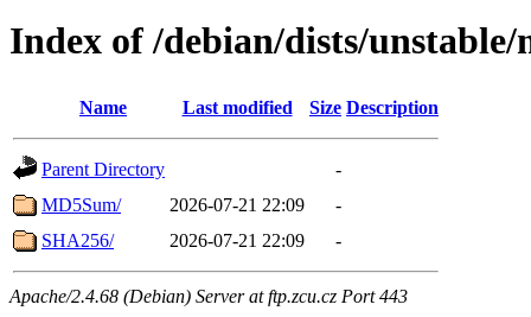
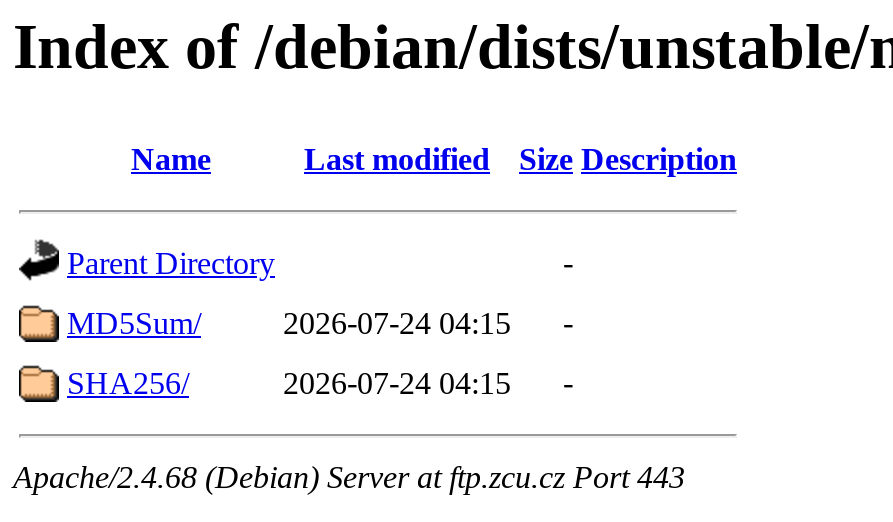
[169,195,305,215] 2026-07-21 22:09 -> [283,306,511,340] 2026-07-24 04:15
[169,230,305,250] 2026-07-21 22:09 -> [283,366,511,400] 2026-07-24 04:15

